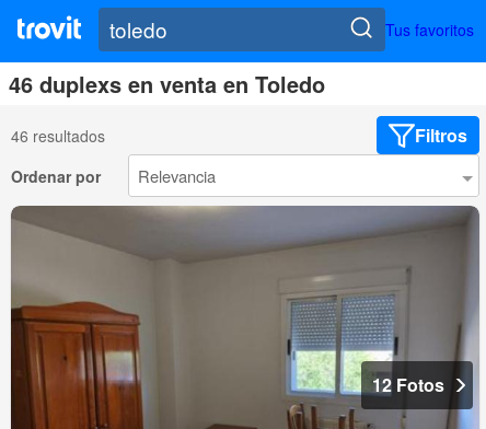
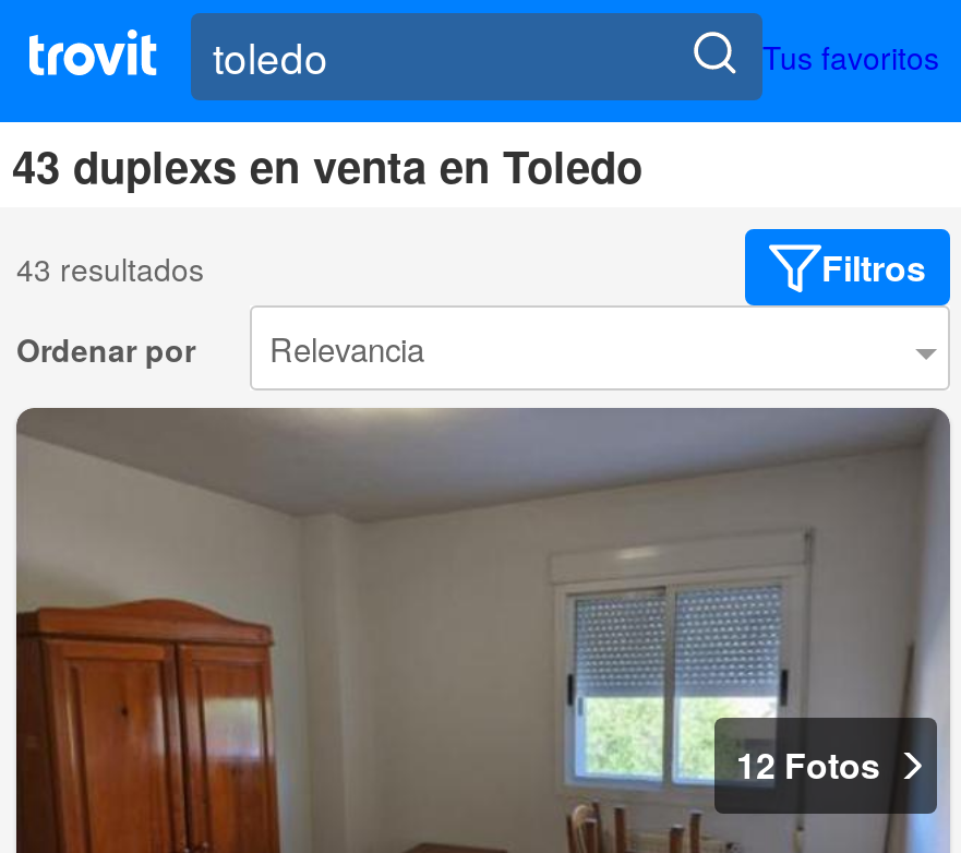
[9,68,325,100] 46 duplexs en venta en Toledo -> [12,134,642,197] 43 duplexs en venta en Toledo
[11,125,105,147] 46 resultados -> [16,246,204,290] 43 resultados

